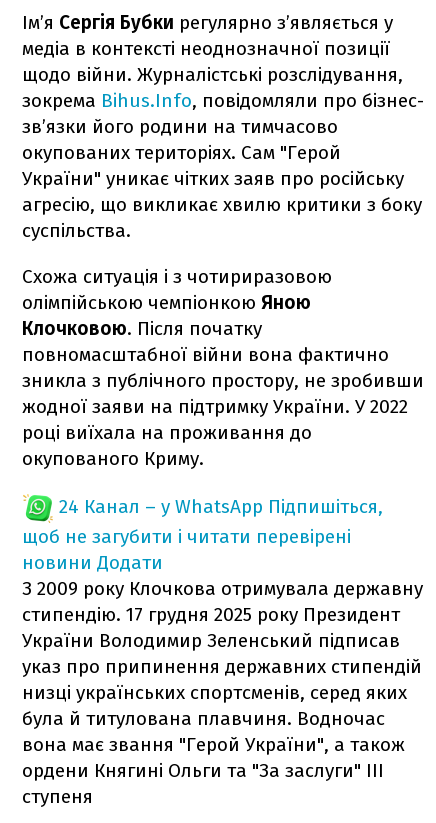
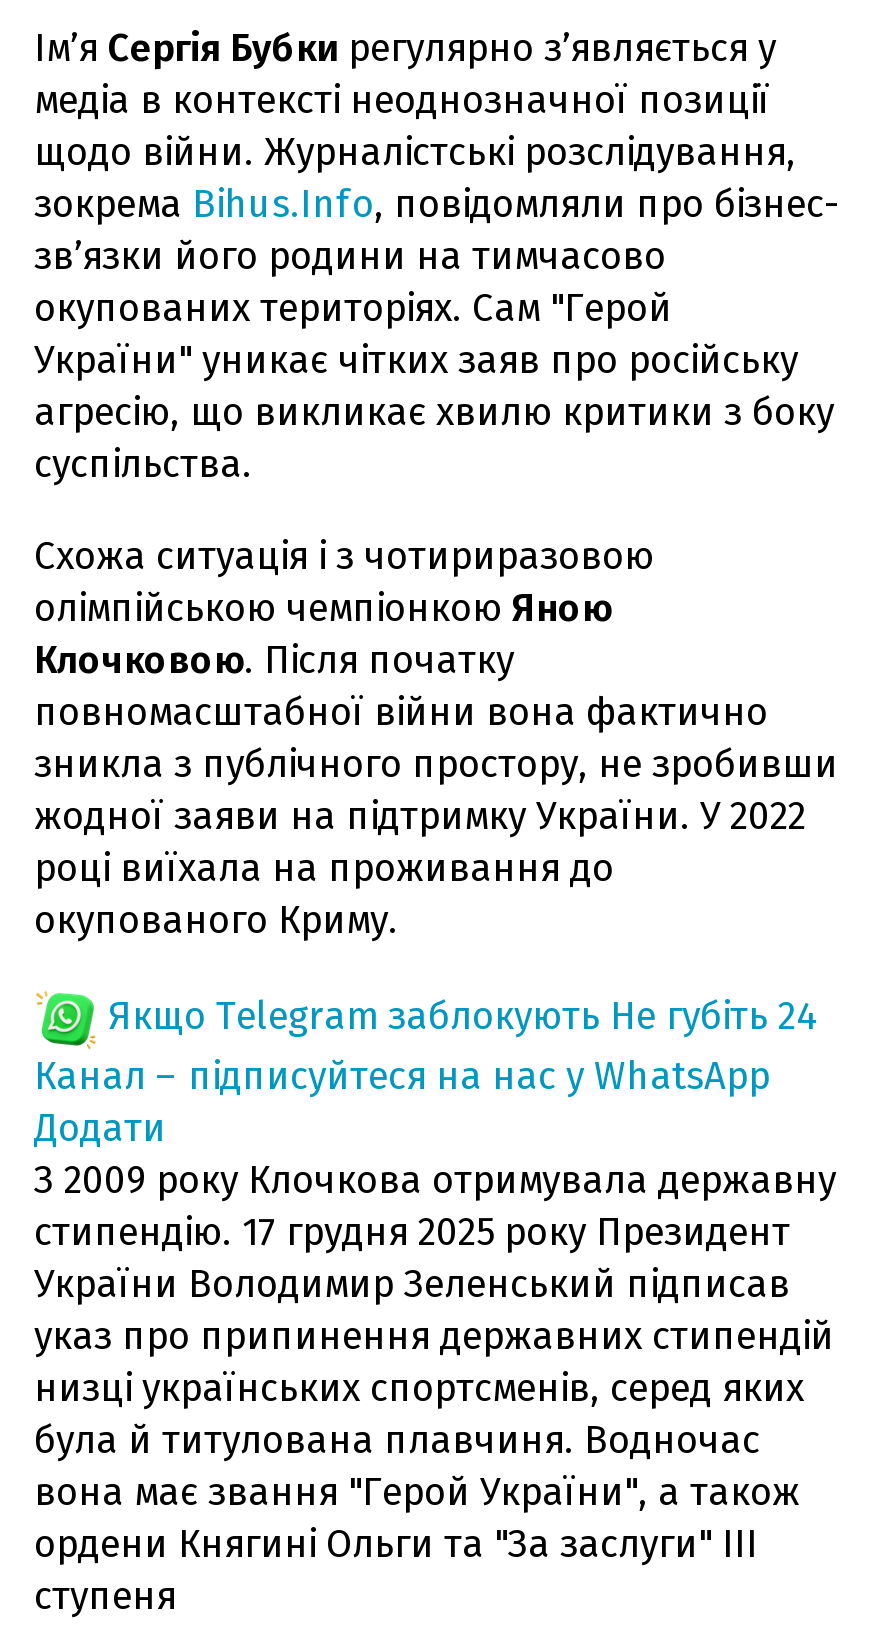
[22,495,383,574] 24 Канал – у WhatsApp Підпишіться, | щоб не загубити і читати перевірені | новини Додати -> [34,992,818,1150] Якщо Telegram заблокують Не губіть 24 | Канал – підписуйтеся на нас у WhatsApp | Додати

